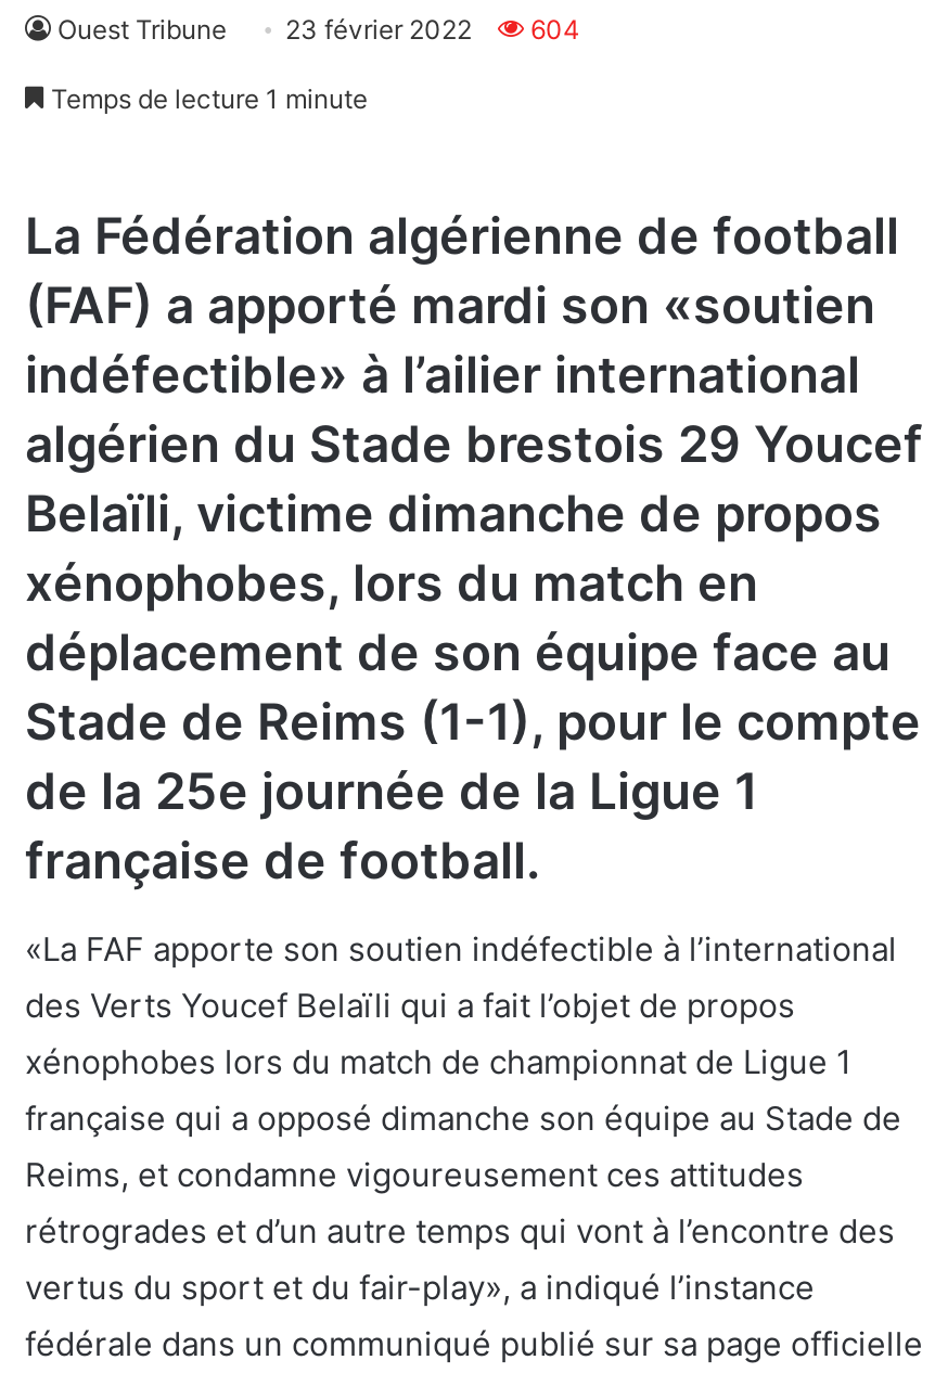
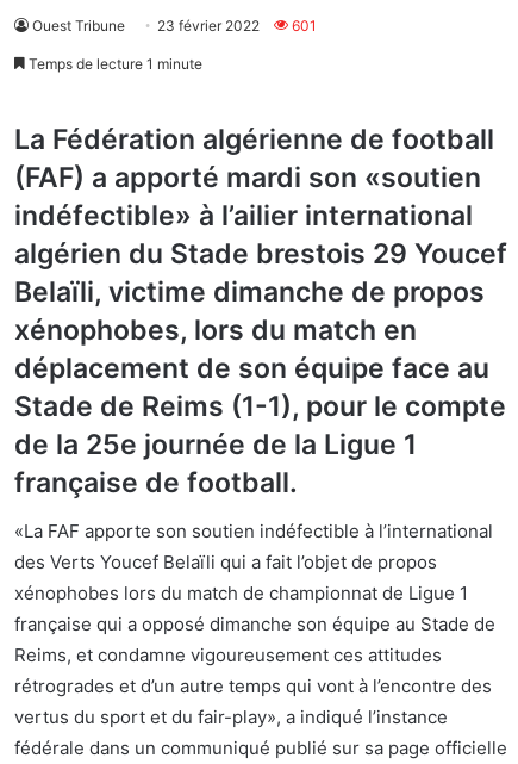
[57,13,580,46] Ouest Tribune 23 février 2022 604 -> [32,17,317,35] Ouest Tribune 23 février 2022 601

